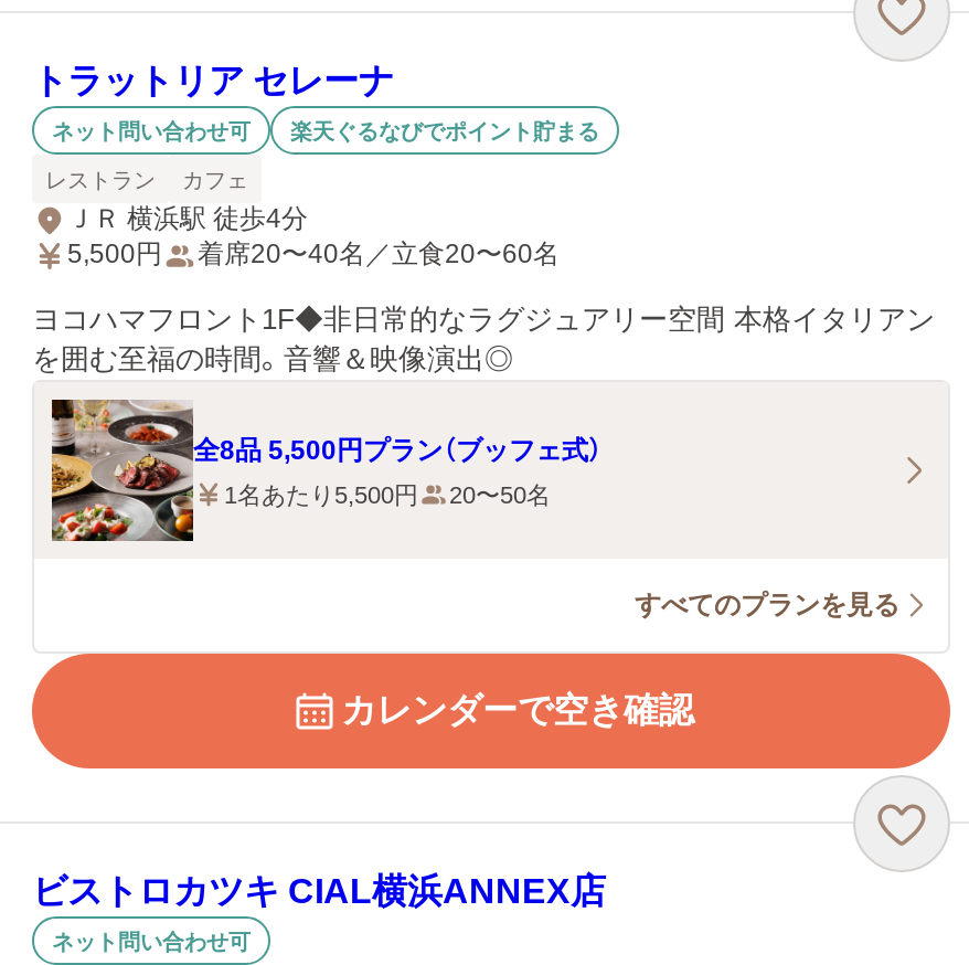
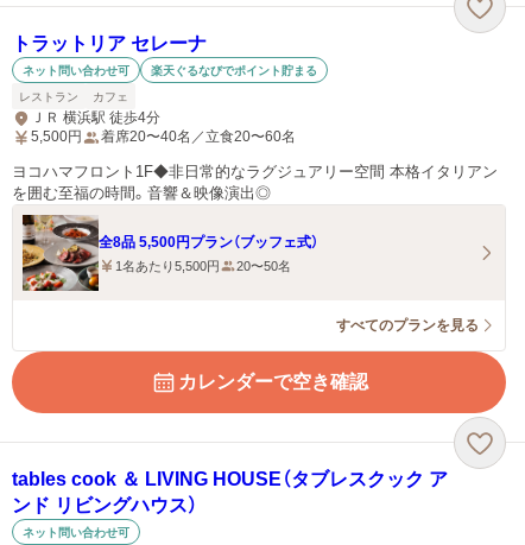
[32,872,606,910] ビストロカツキ CIAL横浜ANNEX店 -> [12,469,448,515] tables cook ＆ LIVING HOUSE（タブレスクック ア | ンド リビングハウス）

